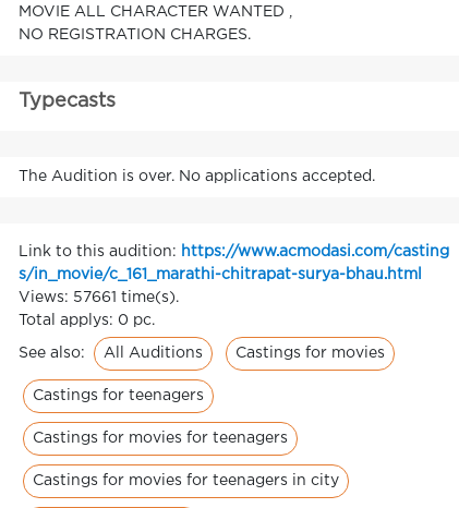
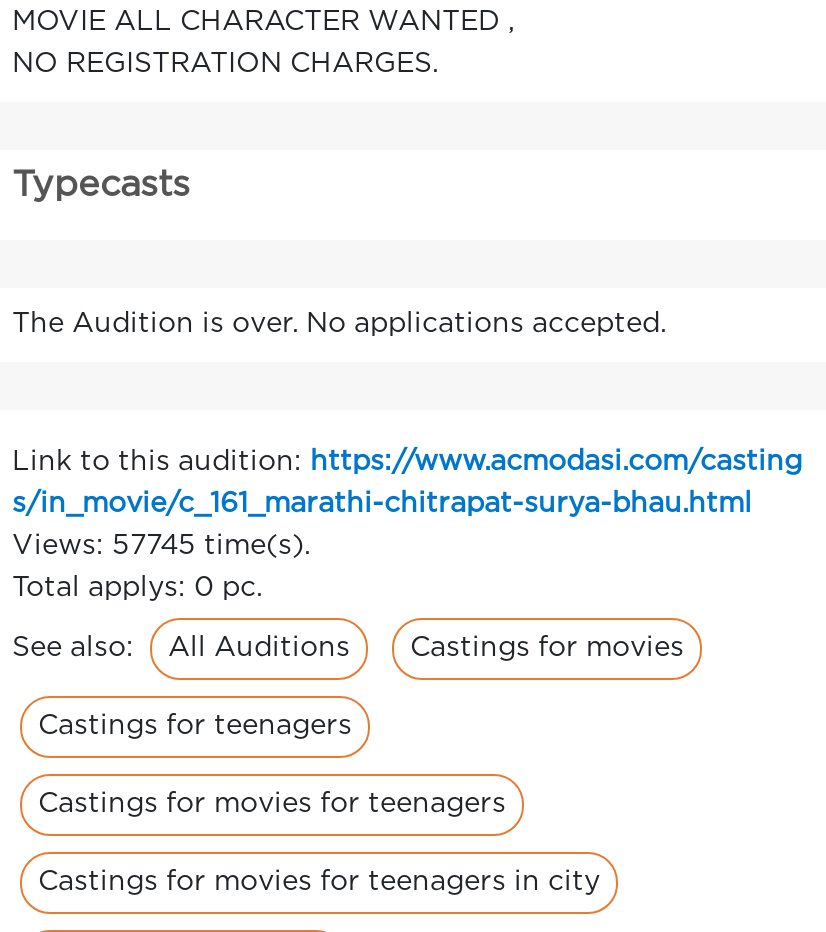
[19,291,179,304] Views: 57661 time(s). -> [12,534,310,558] Views: 57745 time(s).

